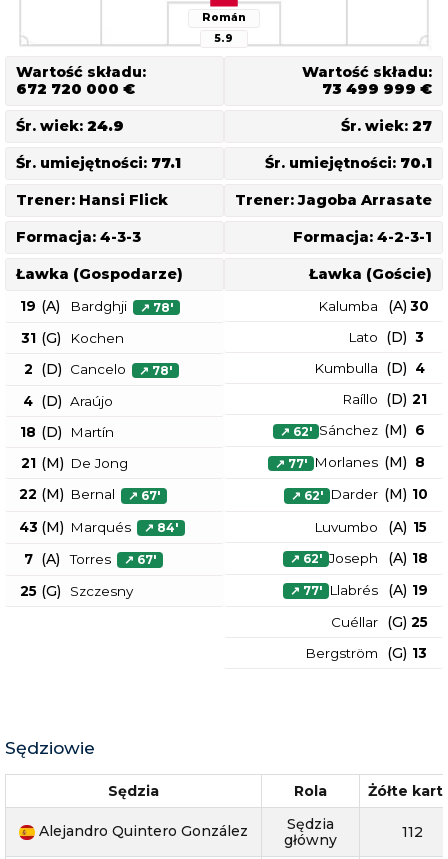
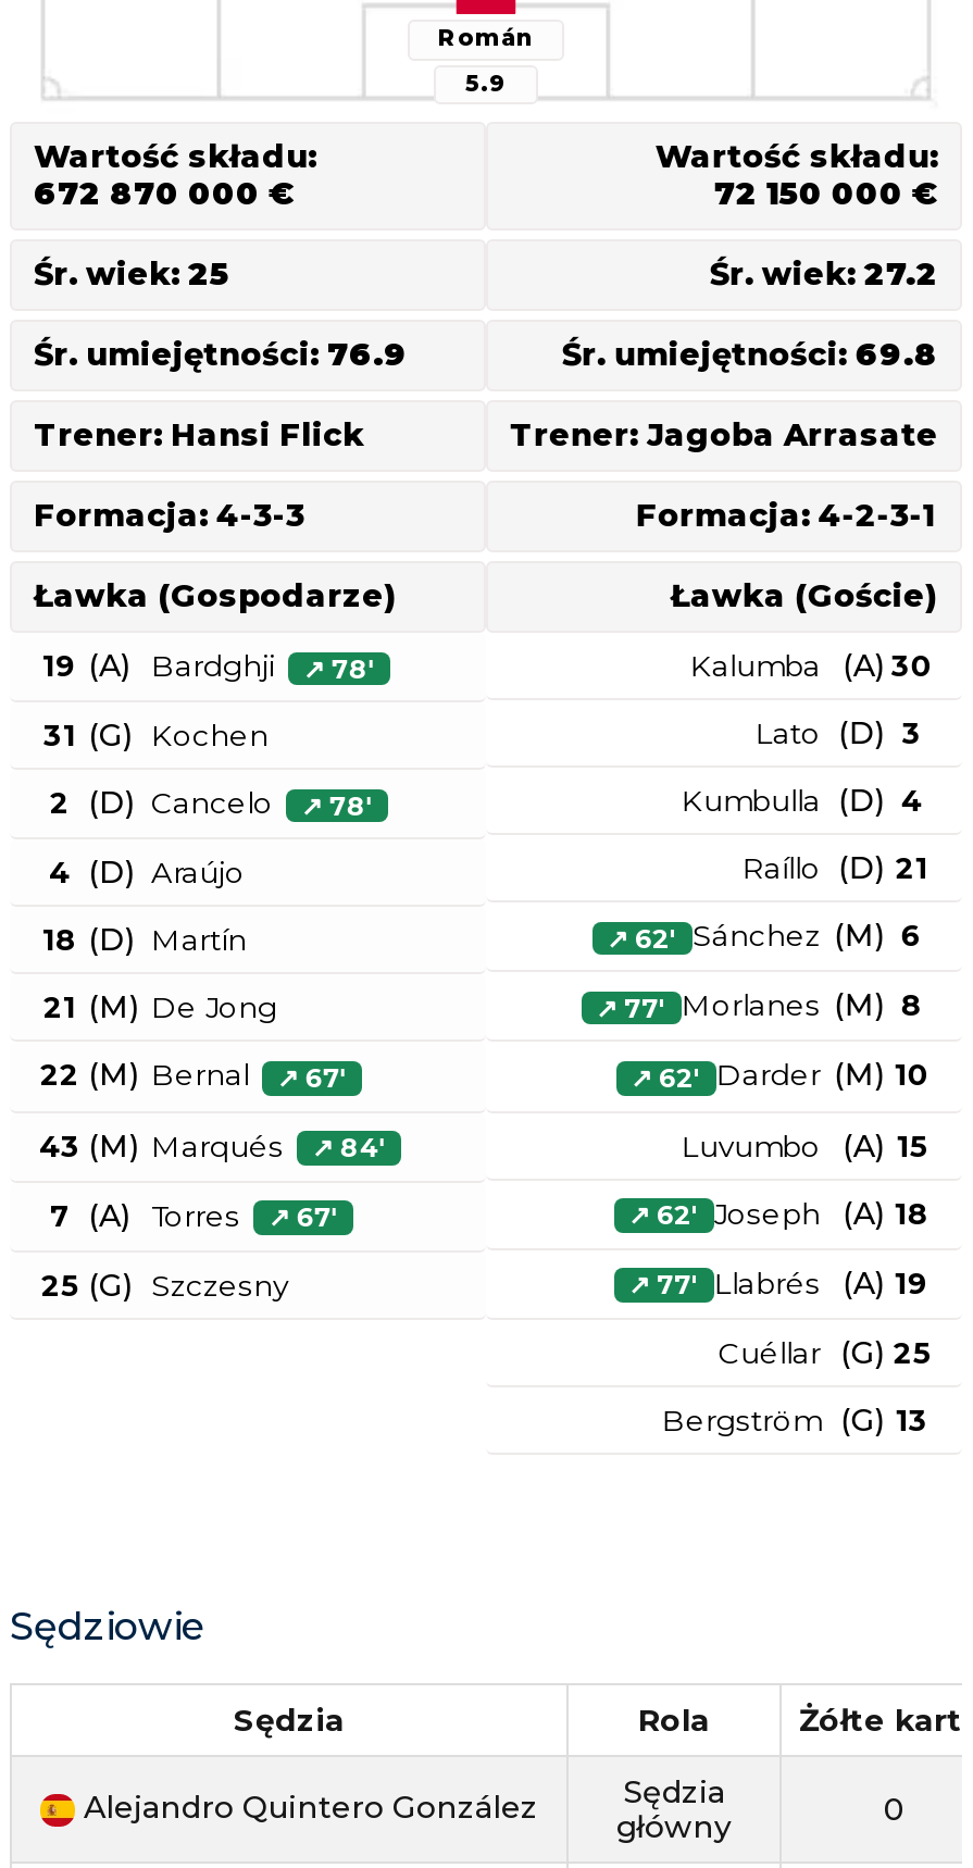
[16,80,135,98] 672 720 000 € -> [34,175,295,214] 672 870 000 €
[322,80,432,98] 73 499 999 € -> [714,175,938,214] 72 150 000 €
[16,117,124,135] Śr. wiek: 24.9 -> [34,255,229,294] Śr. wiek: 25
[341,117,432,135] Śr. wiek: 27 -> [710,255,938,294] Śr. wiek: 27.2
[16,154,181,172] Śr. umiejętności: 77.1 -> [34,336,408,375] Śr. umiejętności: 76.9
[265,154,432,172] Śr. umiejętności: 70.1 -> [562,336,938,375] Śr. umiejętności: 69.8
[401,823,422,841] 112 -> [884,1789,906,1828] 0

